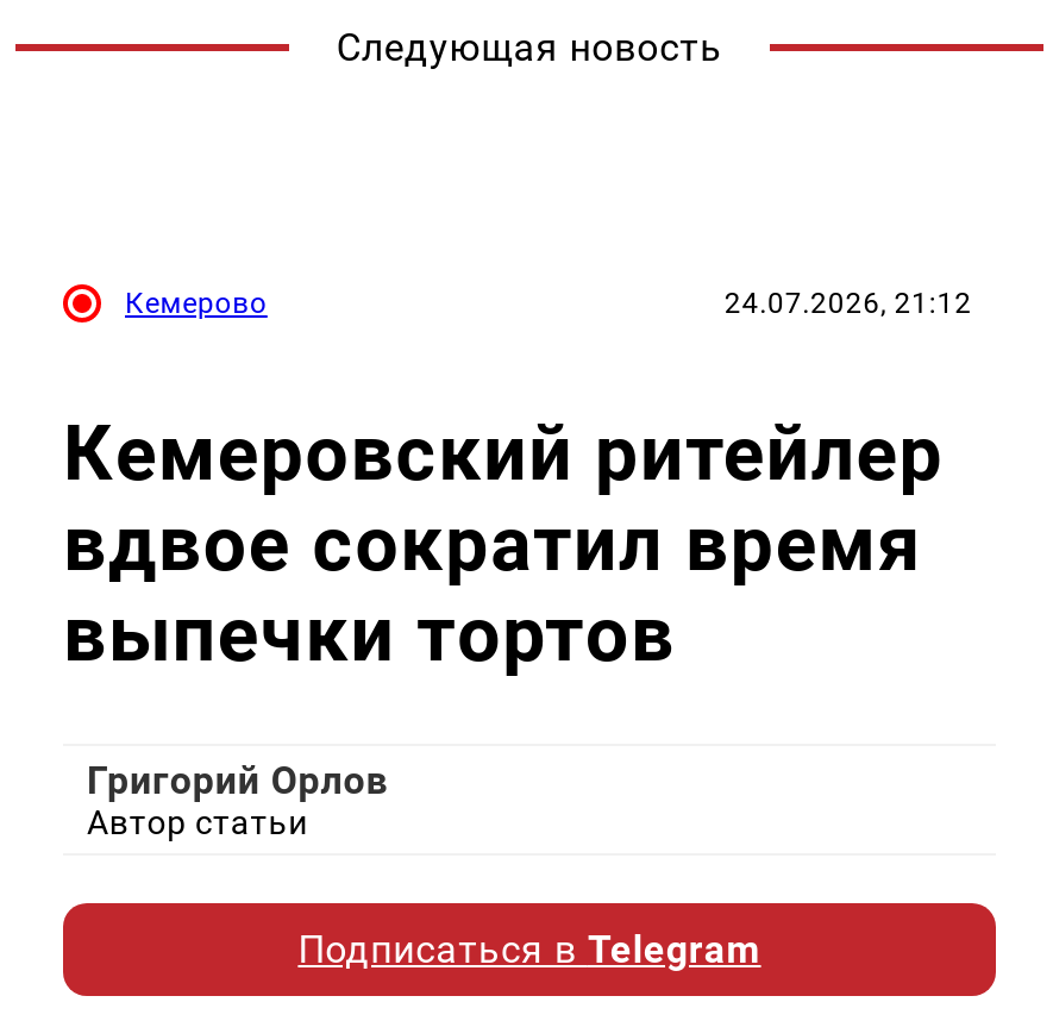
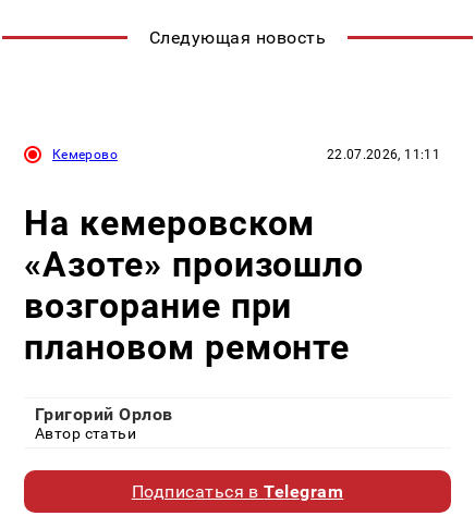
[724,286,972,319] 24.07.2026, 21:12 -> [327,147,440,162] 22.07.2026, 11:11
[63,409,944,680] Кемеровский ритейлер | вдвое сократил время | выпечки тортов -> [24,203,364,368] На кемеровском | «Азоте» произошло | возгорание при | плановом ремонте

